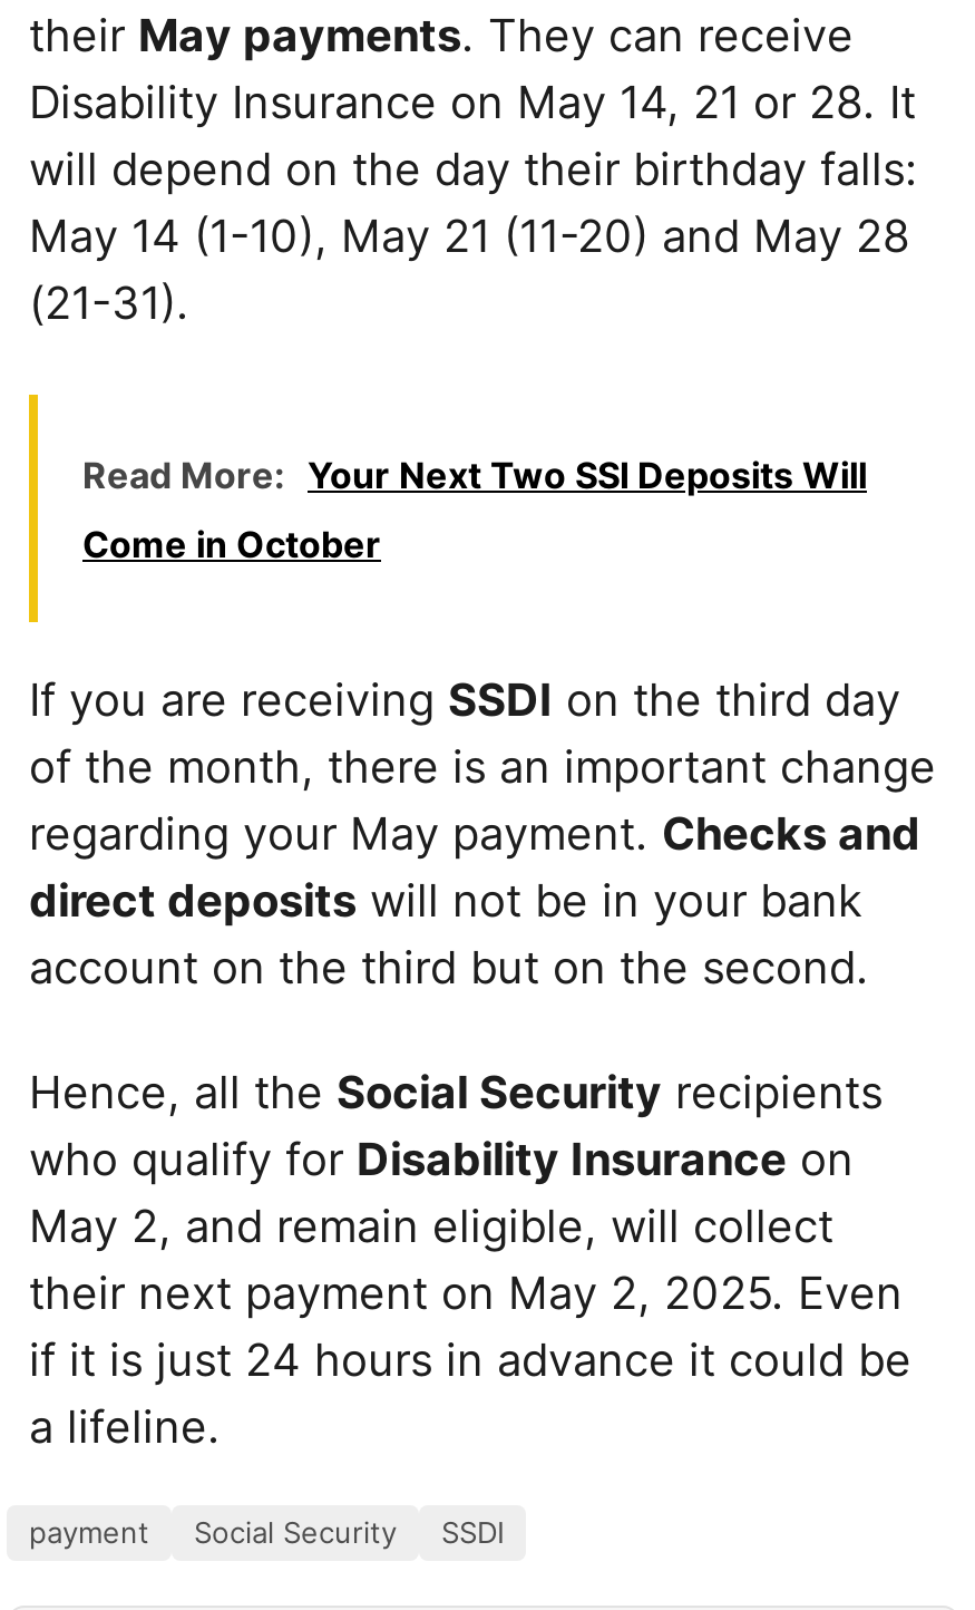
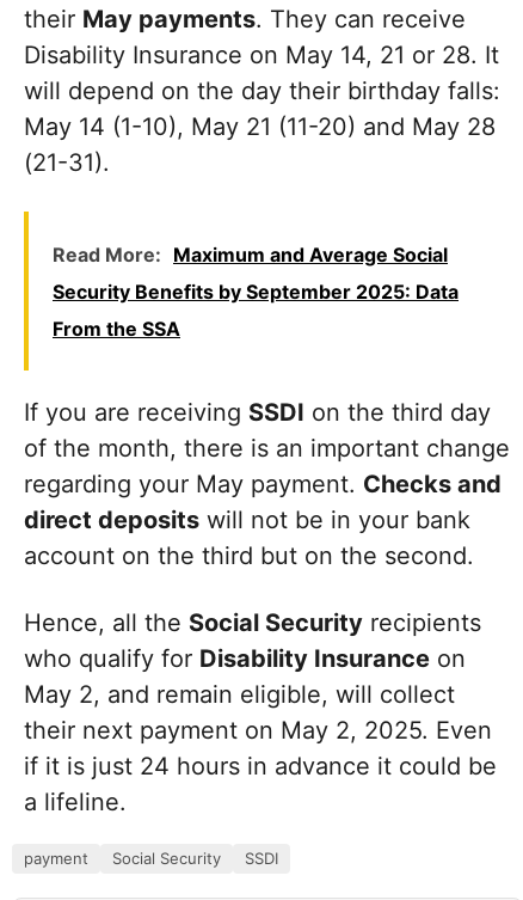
[82,453,867,566] Read More: Your Next Two SSI Deposits Will | Come in October -> [53,243,459,341] Read More: Maximum and Average Social | Security Benefits by September 2025: Data | From the SSA

